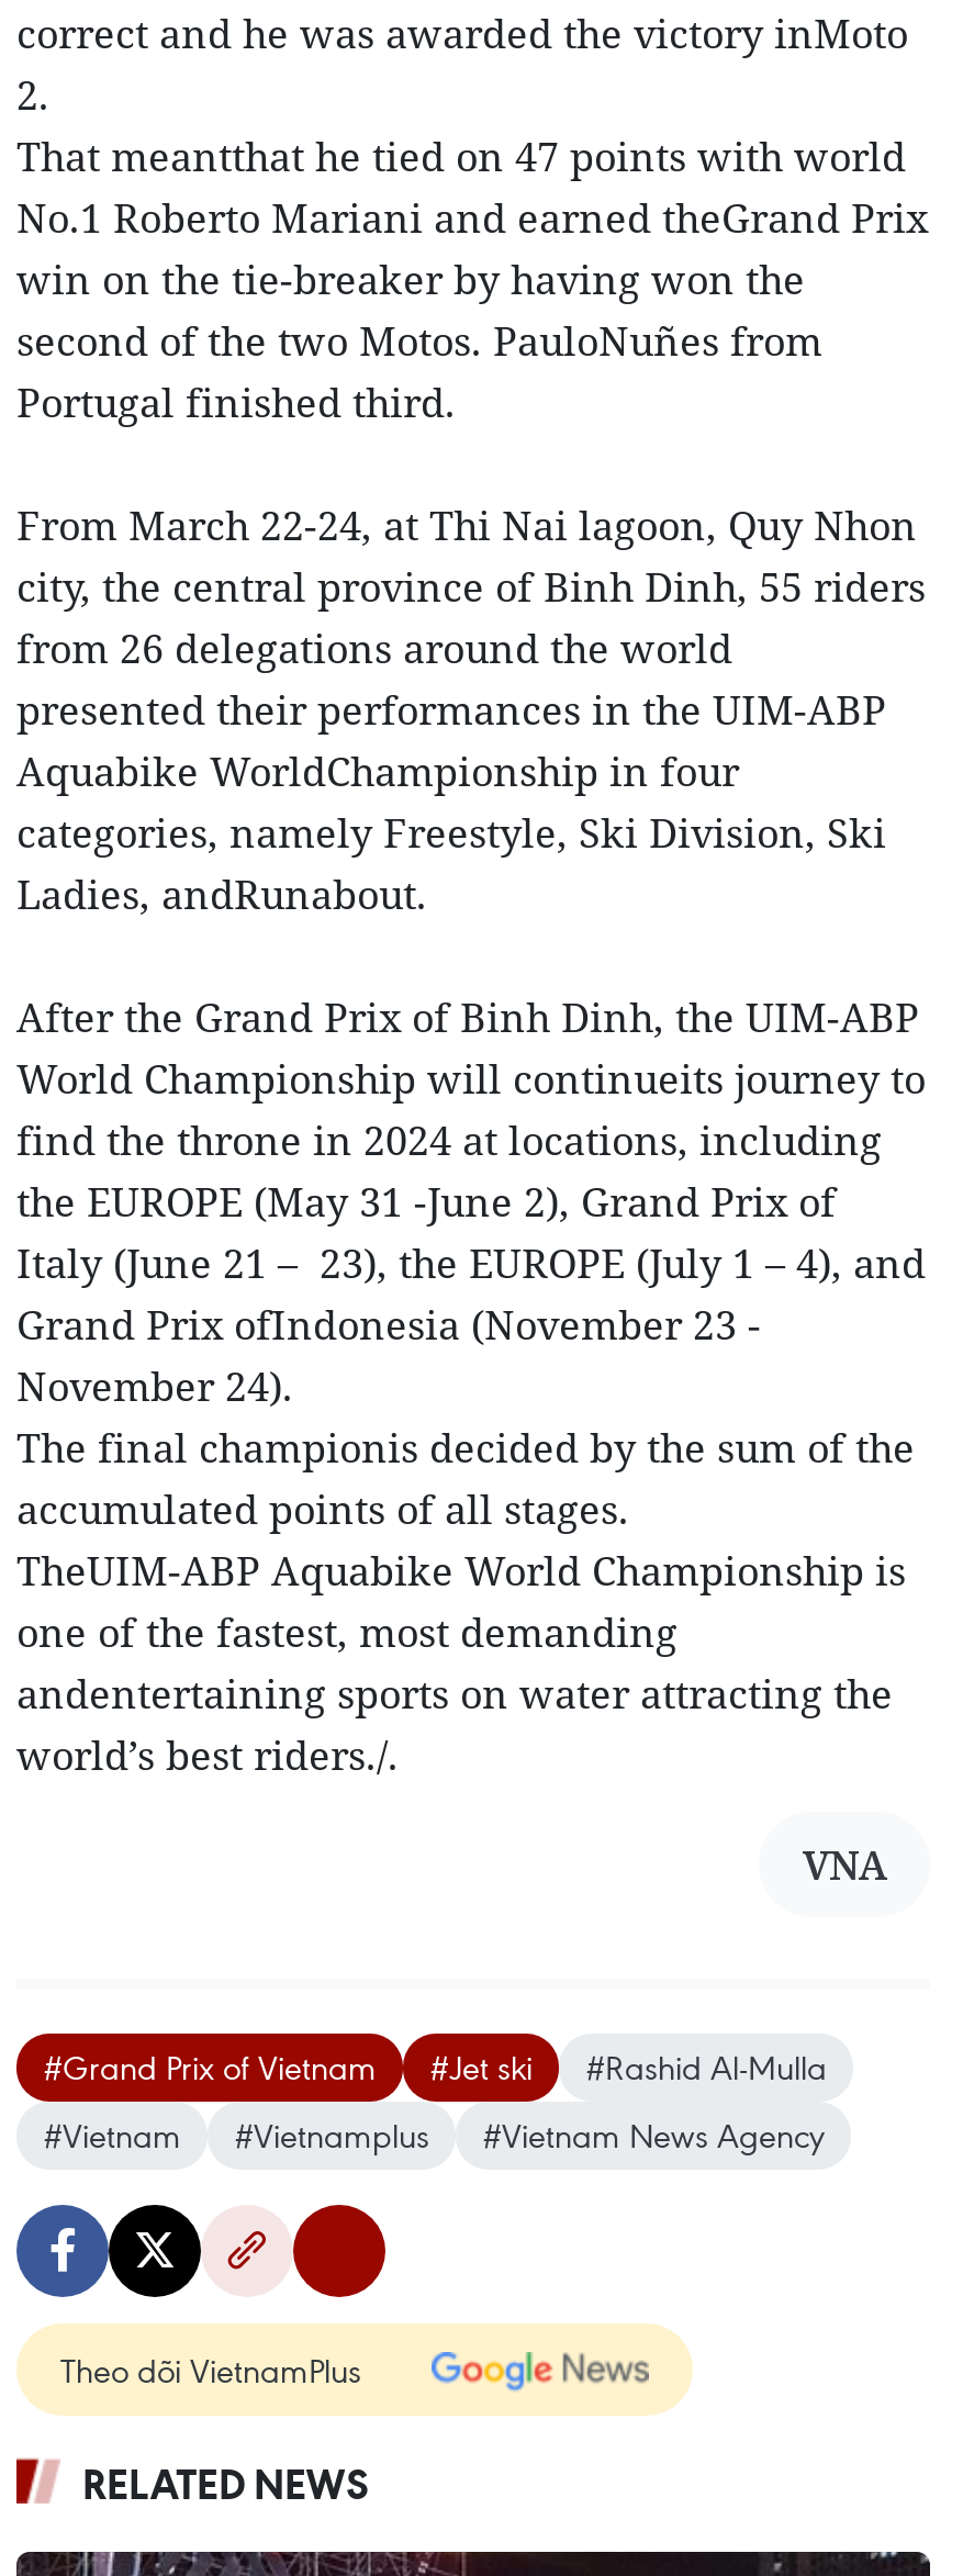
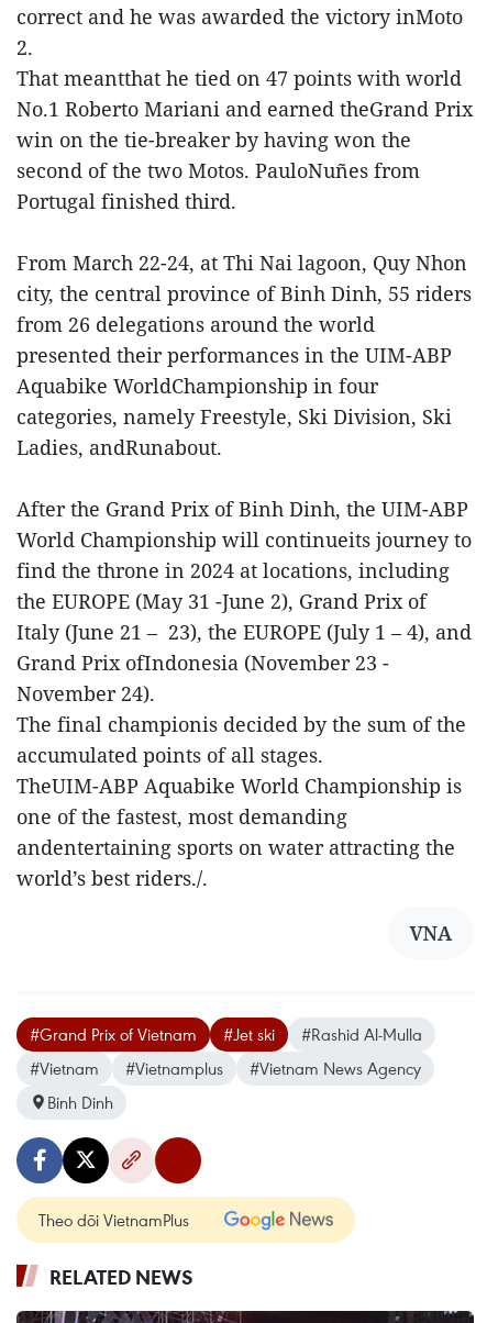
none -> [47,1091,113,1113] Binh Dinh

